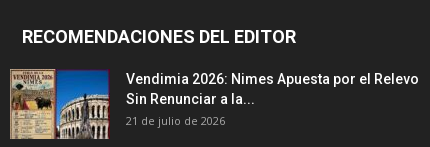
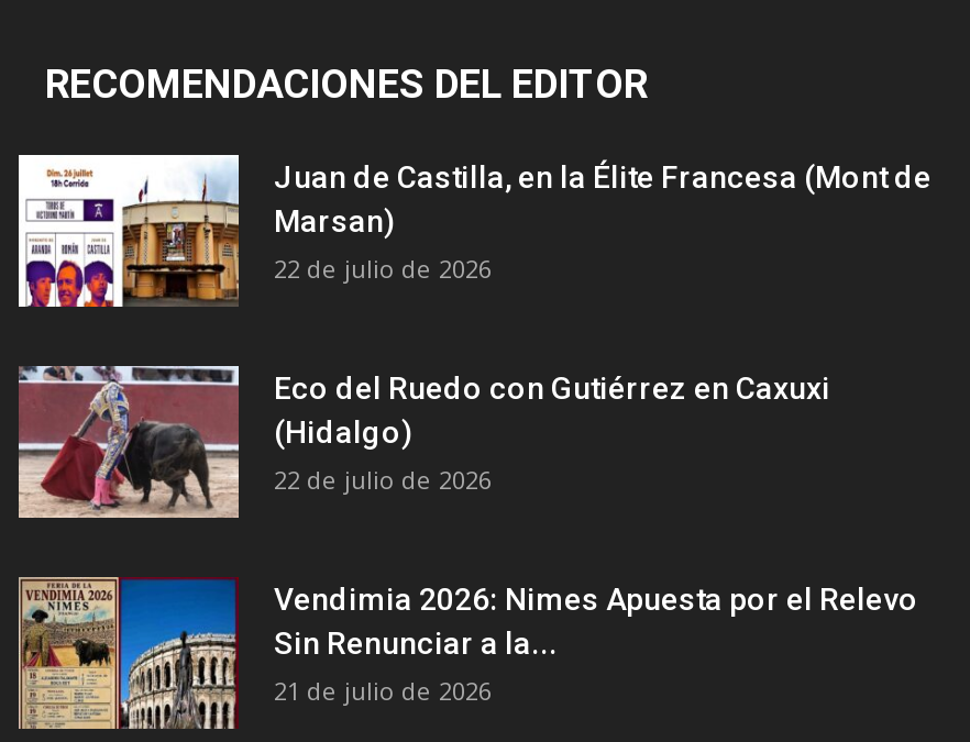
none -> [16,153,932,495] [image] | Juan de Castilla, en la Élite Francesa (Mont de | Marsan) | 22 de julio de 2026 | Eco del Ruedo con Gutiérrez en Caxuxi | (Hidalgo) | 22 de julio de 2026
none -> [16,364,241,520] [image]

